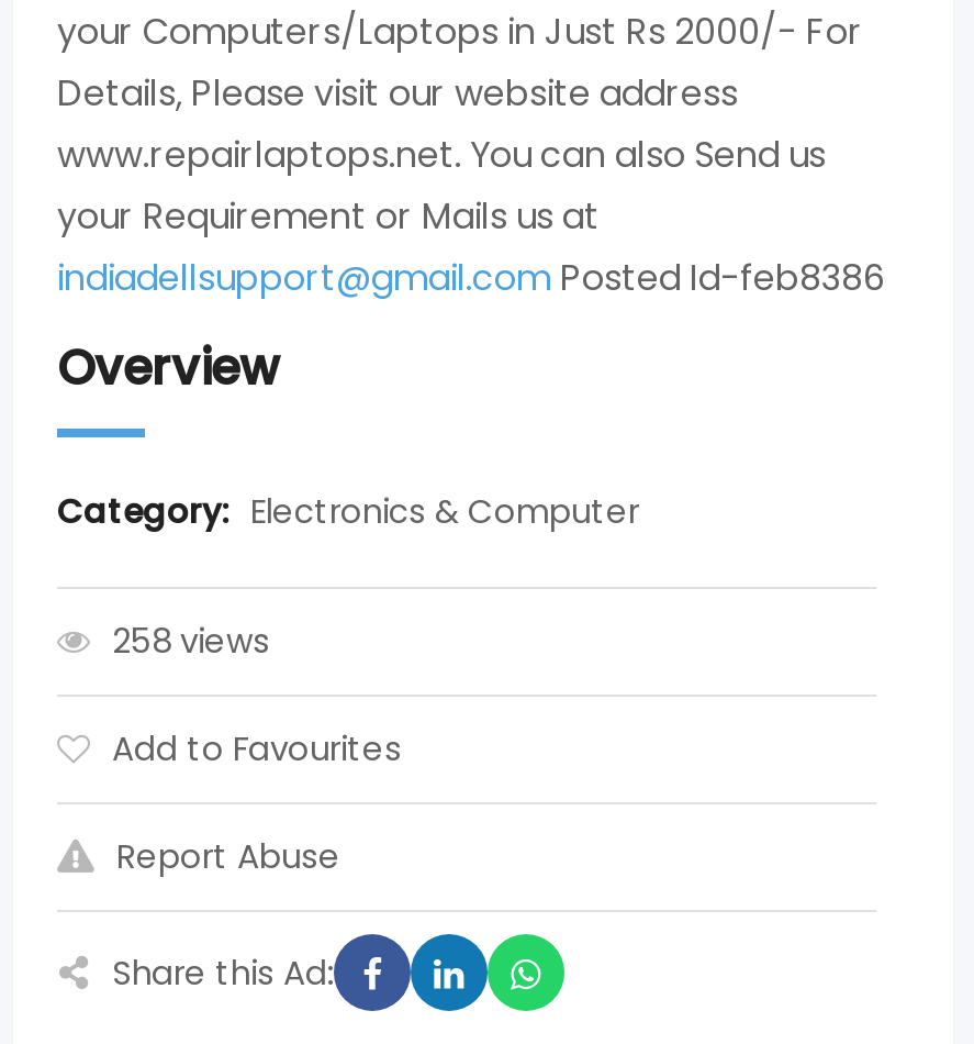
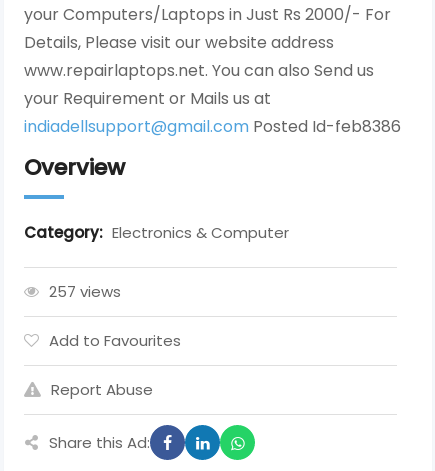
[112,618,270,665] 258 views -> [49,281,121,302] 257 views

